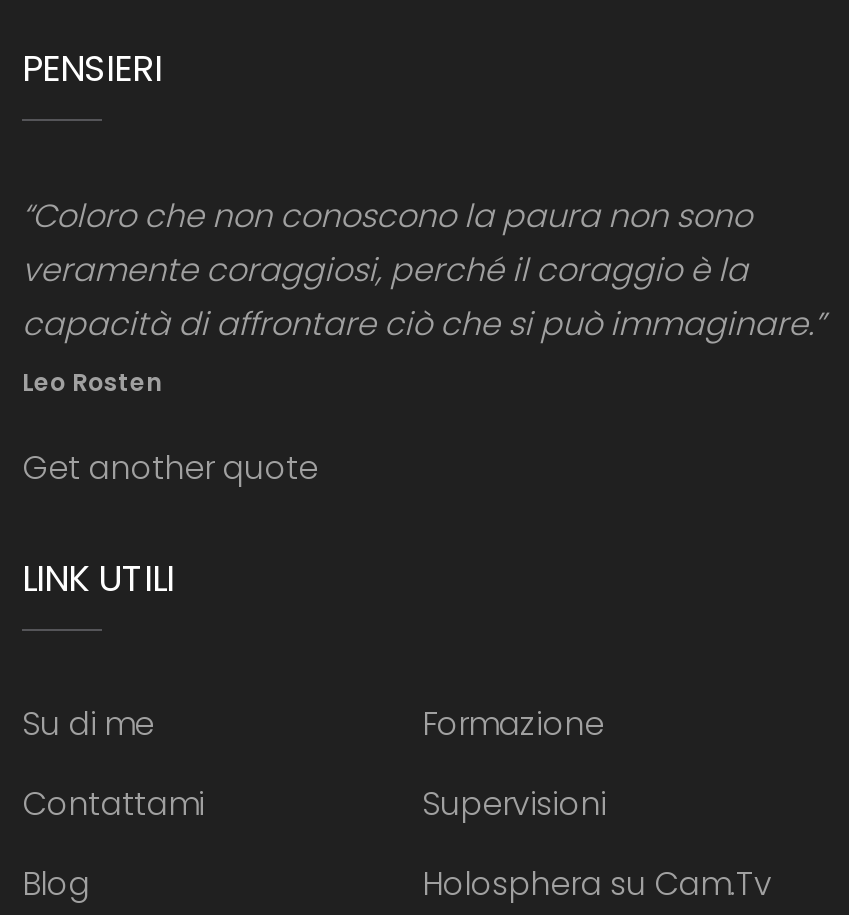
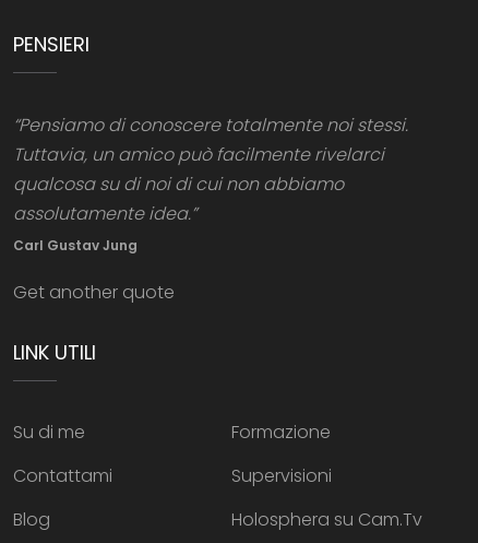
[22,193,824,399] “Coloro che non conoscono la paura non sono | veramente coraggiosi, perché il coraggio è la | capacità di affrontare ciò che si può immaginare.” | Leo Rosten -> [13,113,408,255] “Pensiamo di conoscere totalmente noi stessi. | Tuttavia, un amico può facilmente rivelarci | qualcosa su di noi di cui non abbiamo | assolutamente idea.” | Carl Gustav Jung

